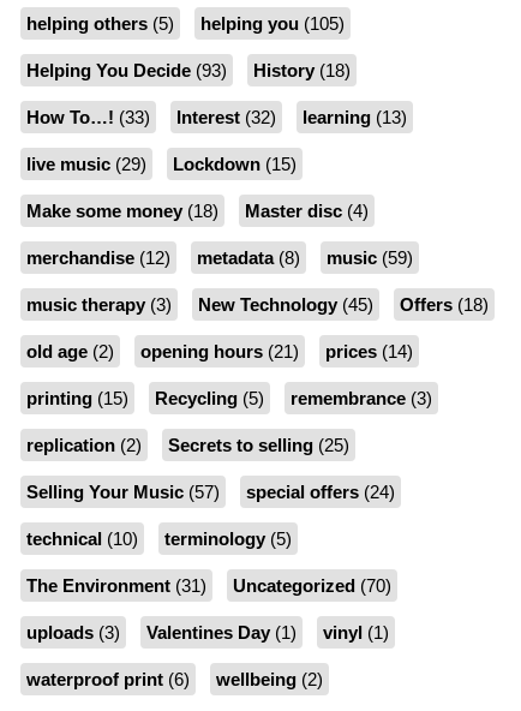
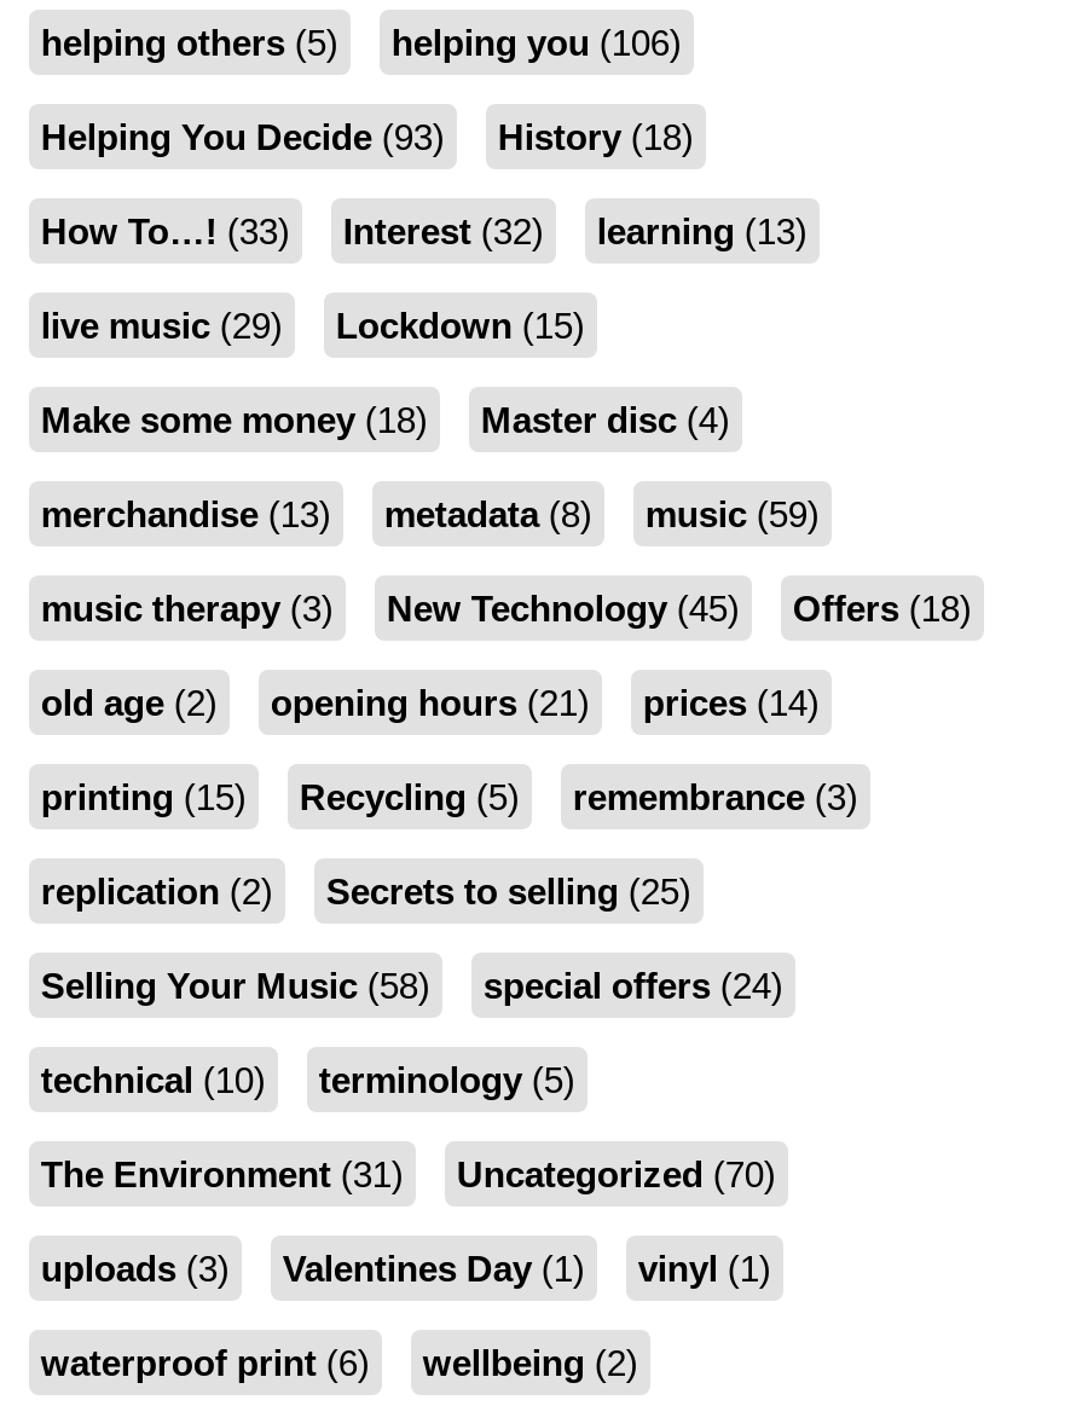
[26,13,344,33] helping others (5) helping you (105) -> [41,21,681,62] helping others (5) helping you (106)
[26,247,413,268] merchandise (12) metadata (8) music (59) -> [41,493,819,534] merchandise (13) metadata (8) music (59)
[26,481,219,502] Selling Your Music (57) -> [41,964,430,1005] Selling Your Music (58)

